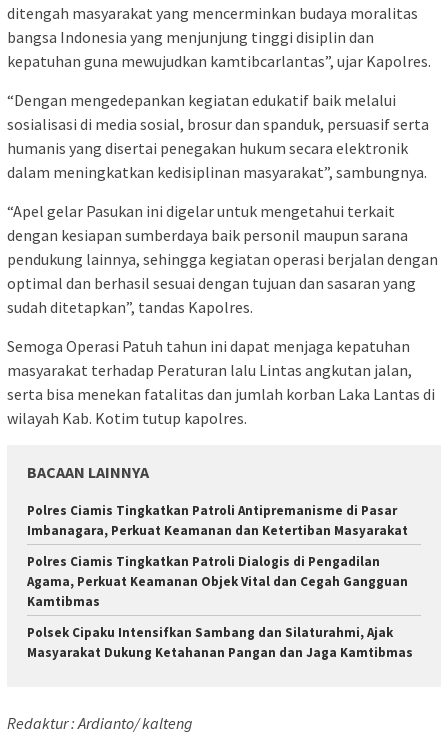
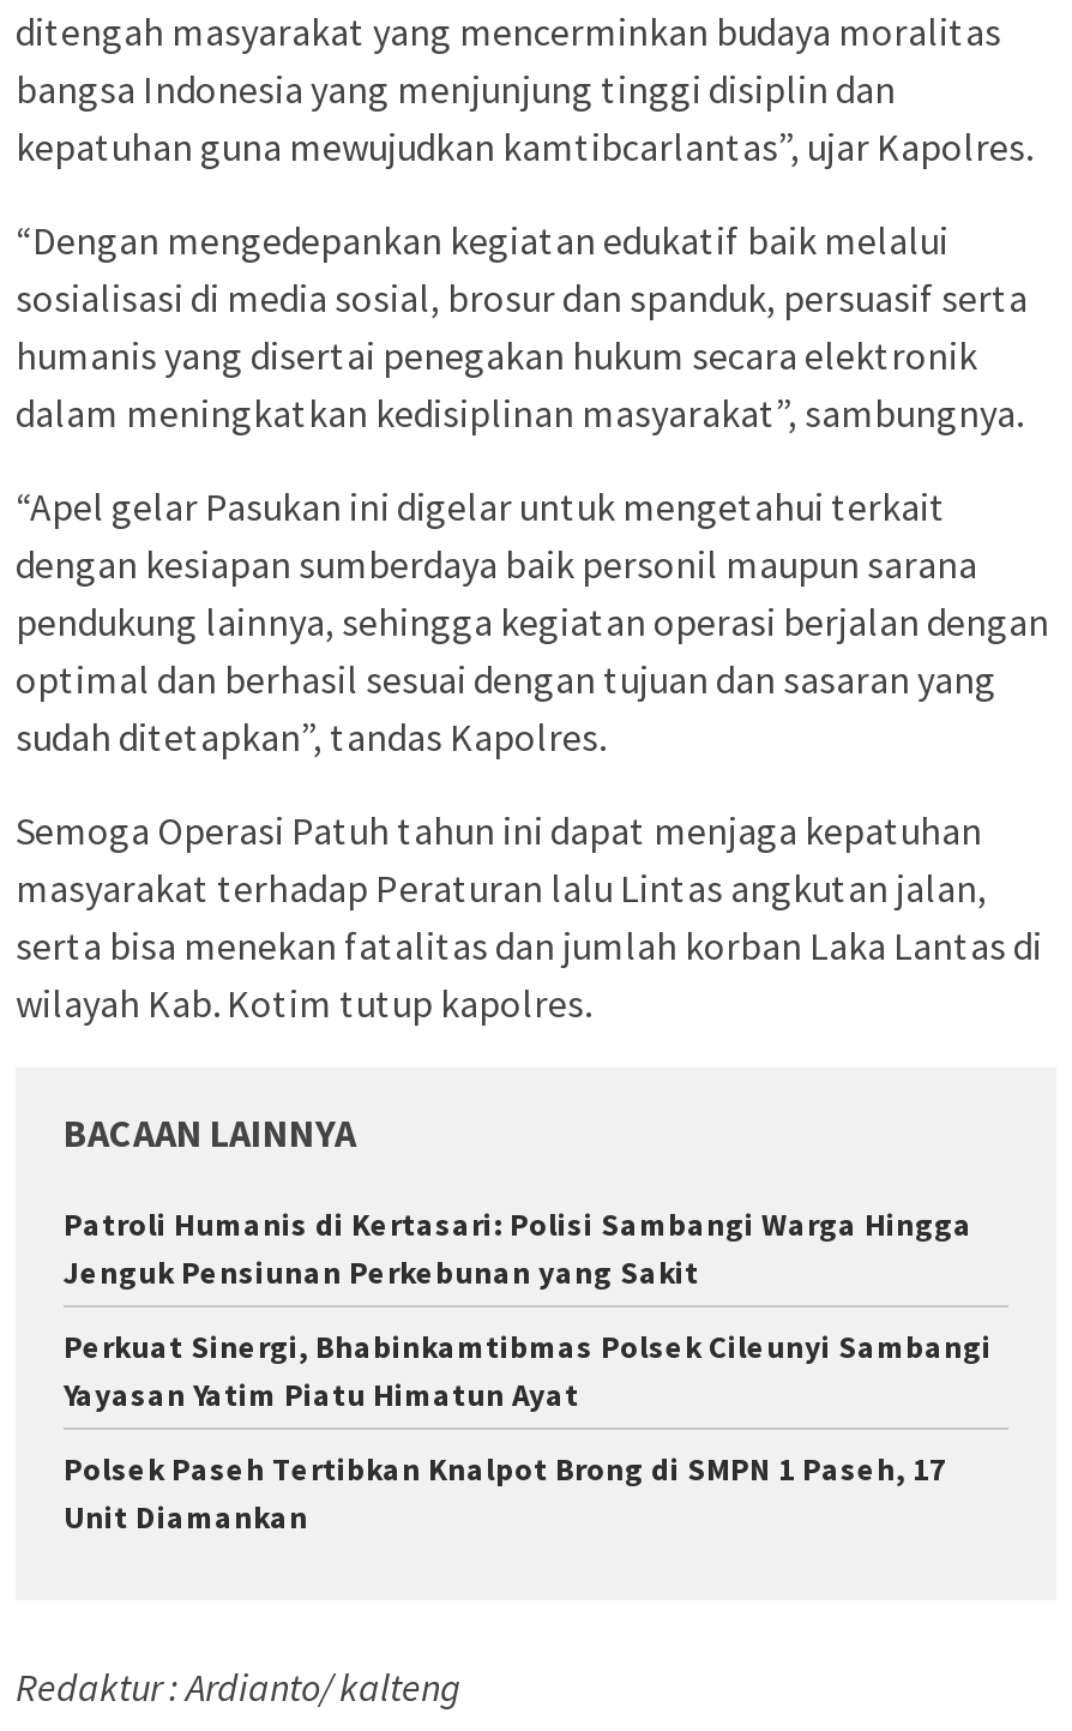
[27,501,408,538] Polres Ciamis Tingkatkan Patroli Antipremanisme di Pasar | Imbanagara, Perkuat Keamanan dan Ketertiban Masyarakat -> [64,1203,972,1292] Patroli Humanis di Kertasari: Polisi Sambangi Warga Hingga | Jenguk Pensiunan Perkebunan yang Sakit
[27,552,408,609] Polres Ciamis Tingkatkan Patroli Dialogis di Pengadilan | Agama, Perkuat Keamanan Objek Vital dan Cegah Gangguan | Kamtibmas -> [64,1326,992,1414] Perkuat Sinergi, Bhabinkamtibmas Polsek Cileunyi Sambangi | Yayasan Yatim Piatu Himatun Ayat
[27,623,413,660] Polsek Cipaku Intensifkan Sambang dan Silaturahmi, Ajak | Masyarakat Dukung Ketahanan Pangan dan Jaga Kamtibmas -> [64,1448,946,1537] Polsek Paseh Tertibkan Knalpot Brong di SMPN 1 Paseh, 17 | Unit Diamankan

